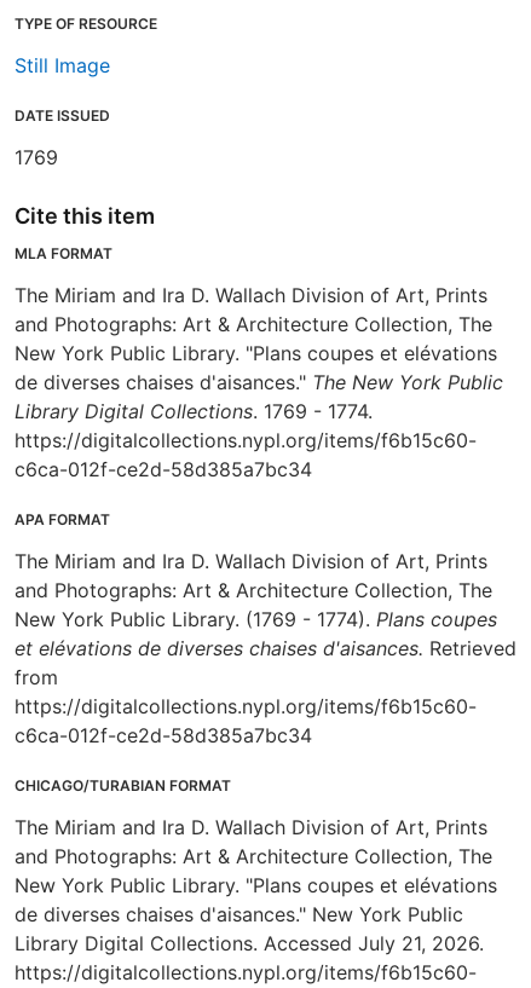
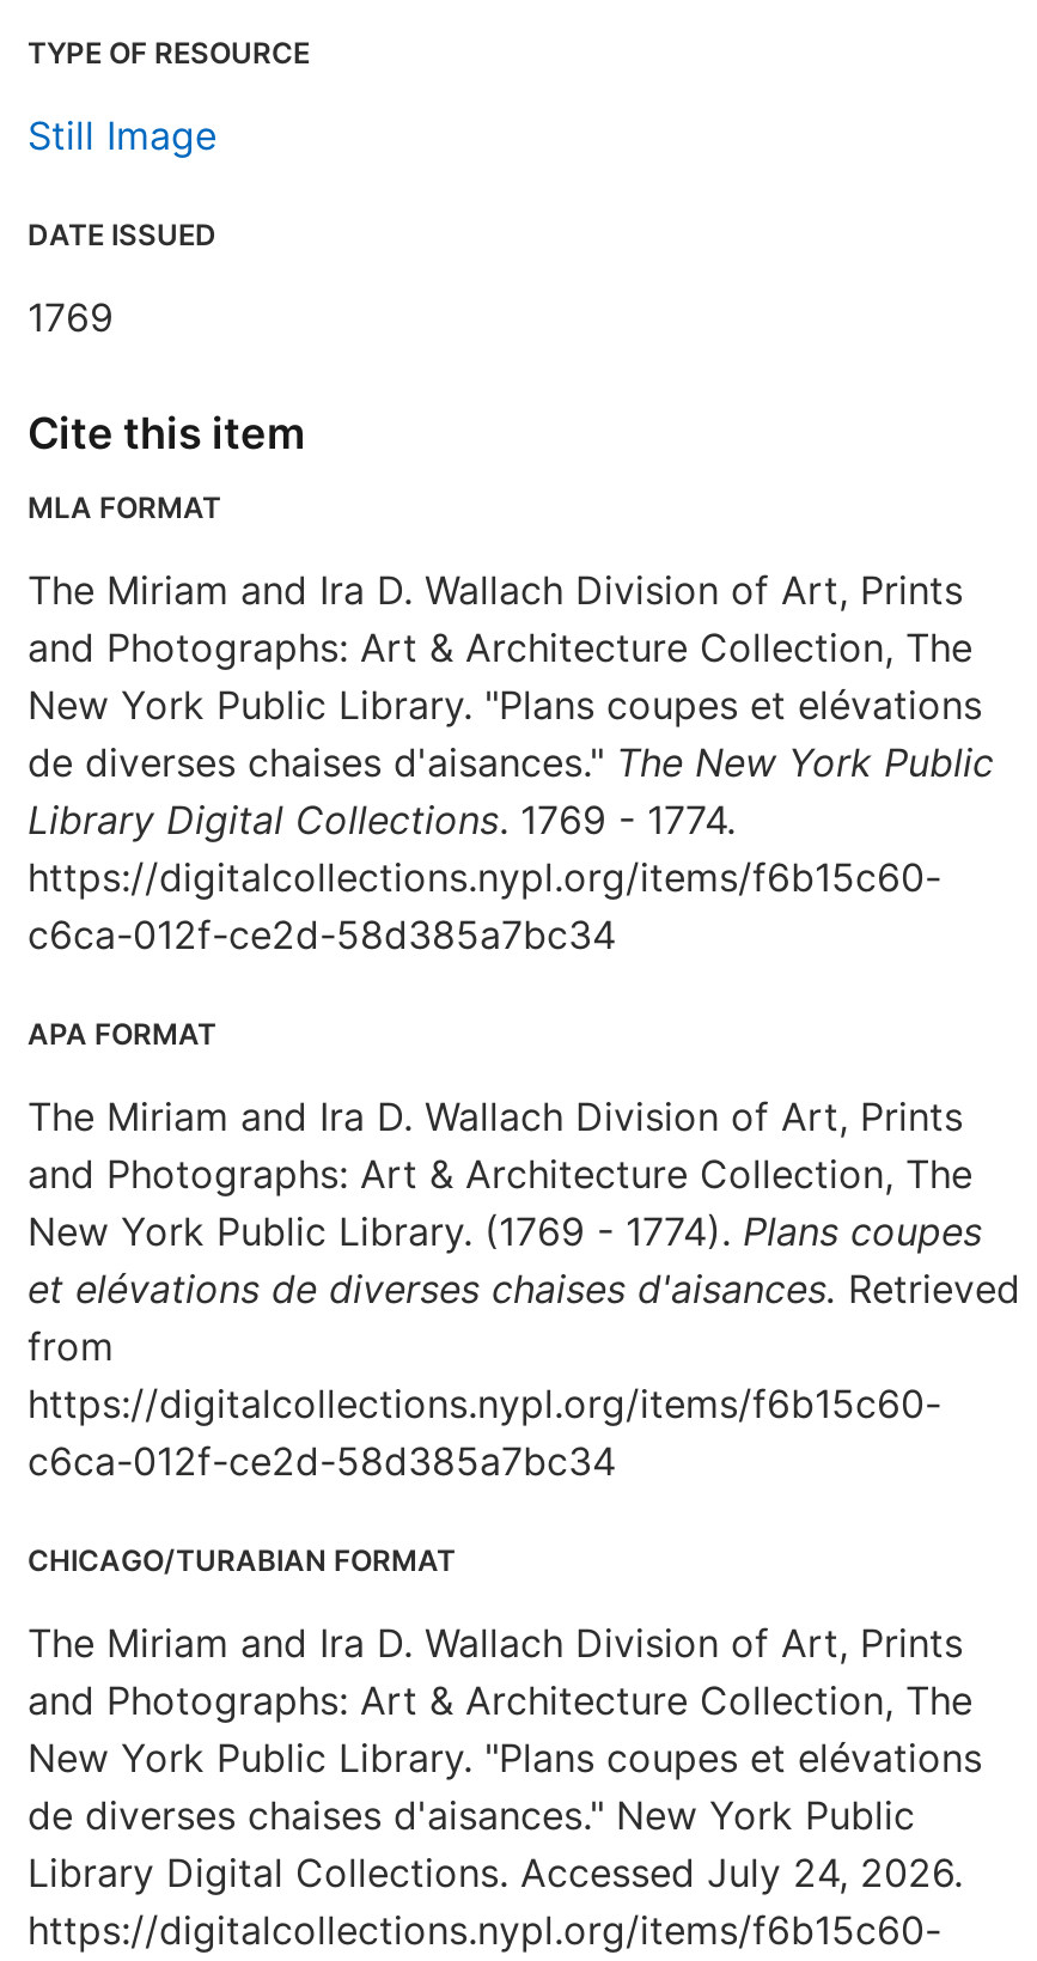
[15,931,484,955] Library Digital Collections. Accessed July 21, 2026. -> [28,1849,963,1896] Library Digital Collections. Accessed July 24, 2026.

